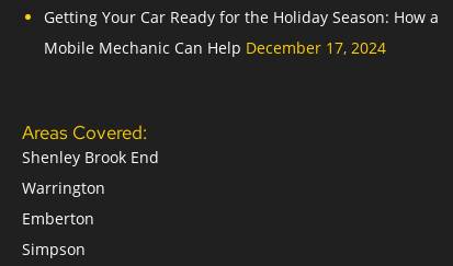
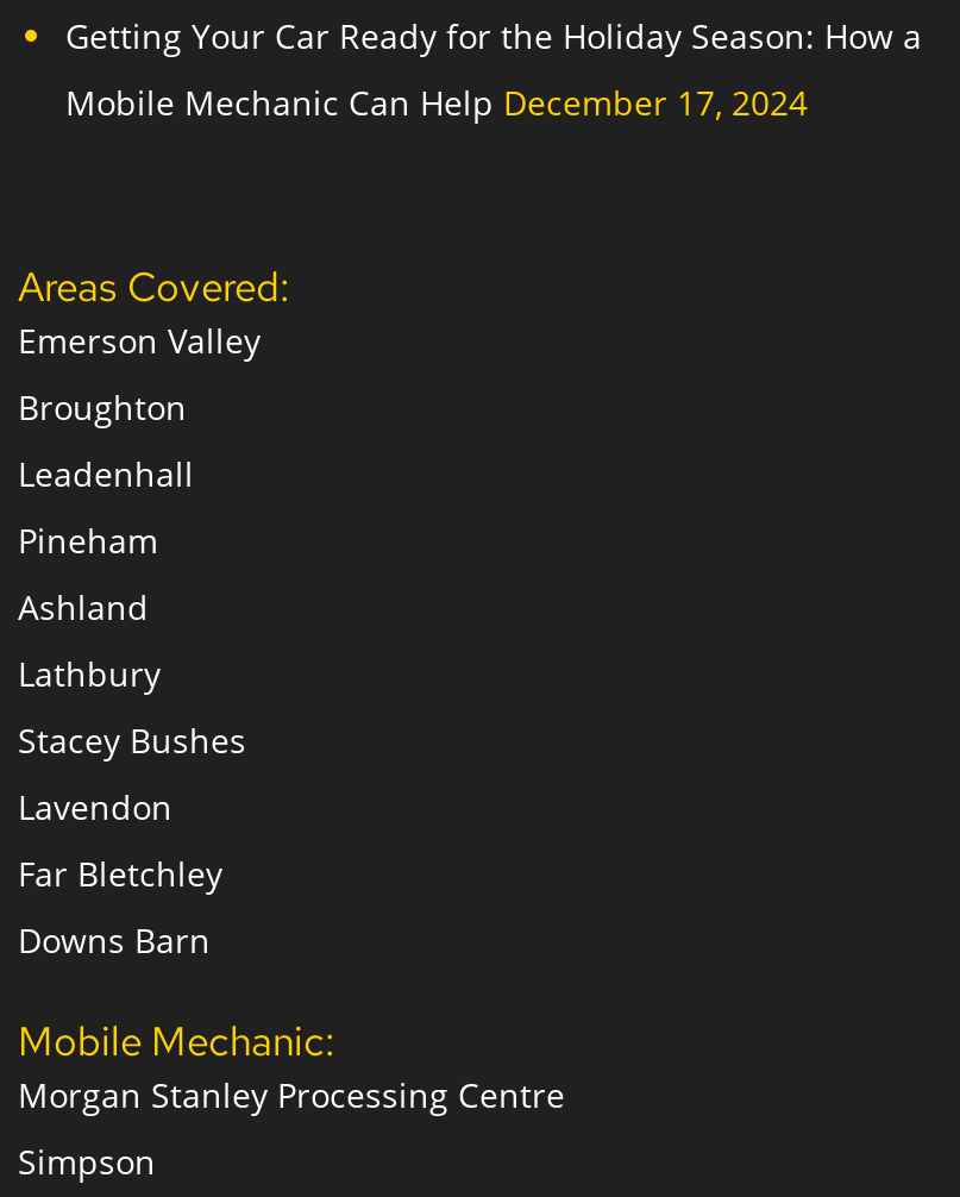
[22,147,159,229] Shenley Brook End | Warrington | Emberton -> [18,318,565,1117] Emerson Valley | Broughton | Leadenhall | Pineham | Ashland | Lathbury | Stacey Bushes | Lavendon | Far Bletchley | Downs Barn | Mobile Mechanic: | Morgan Stanley Processing Centre

